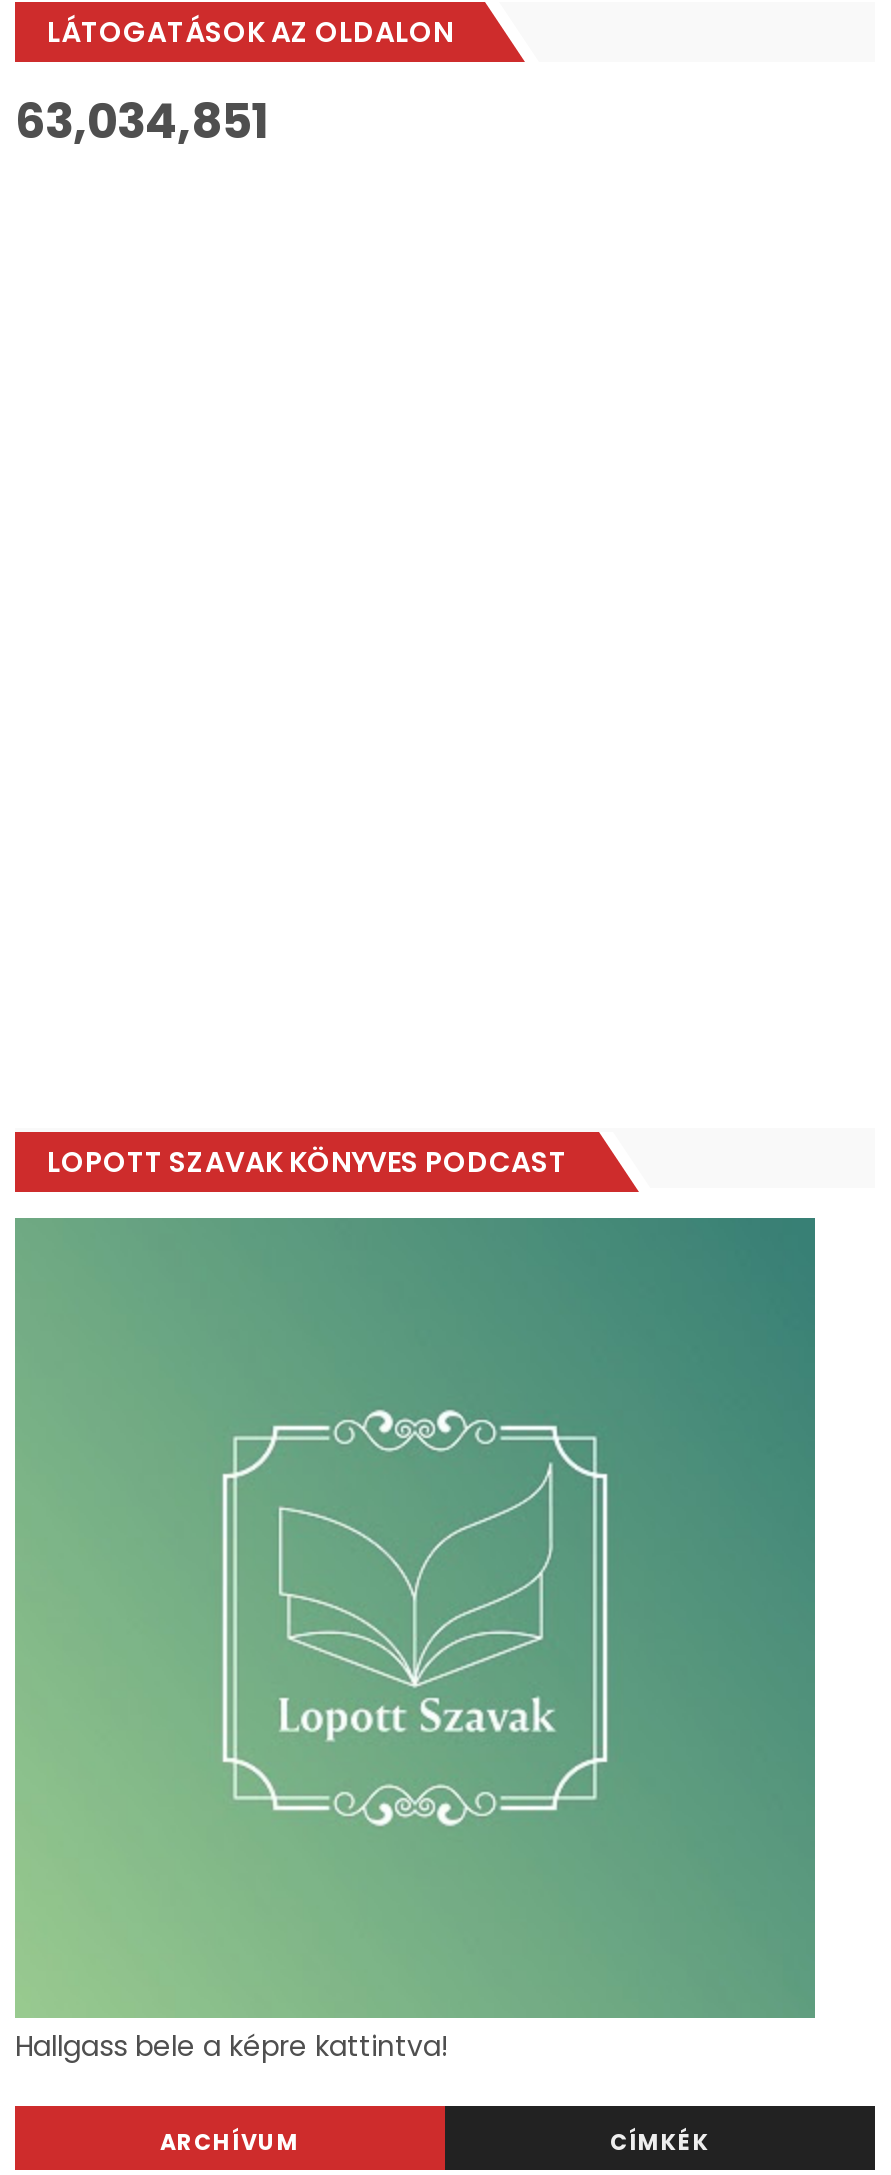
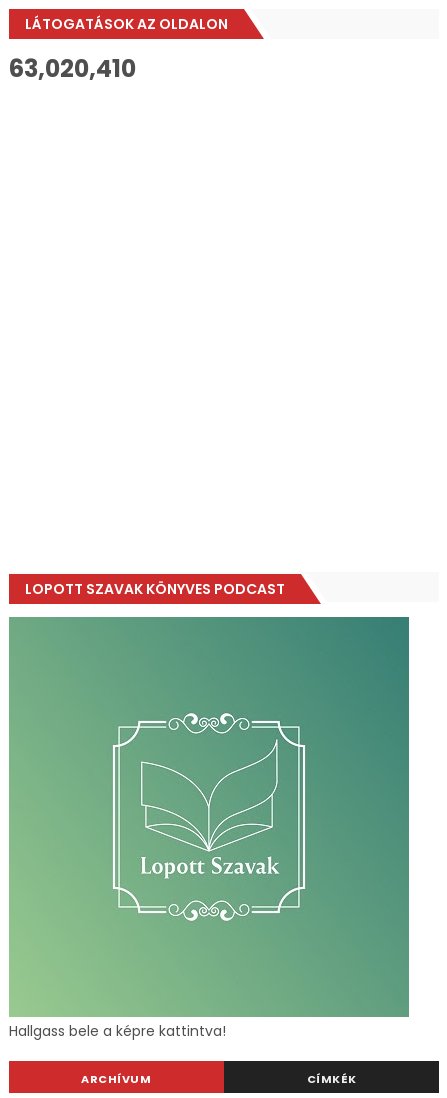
[15,89,269,155] 63,034,851 -> [9,52,136,85] 63,020,410

